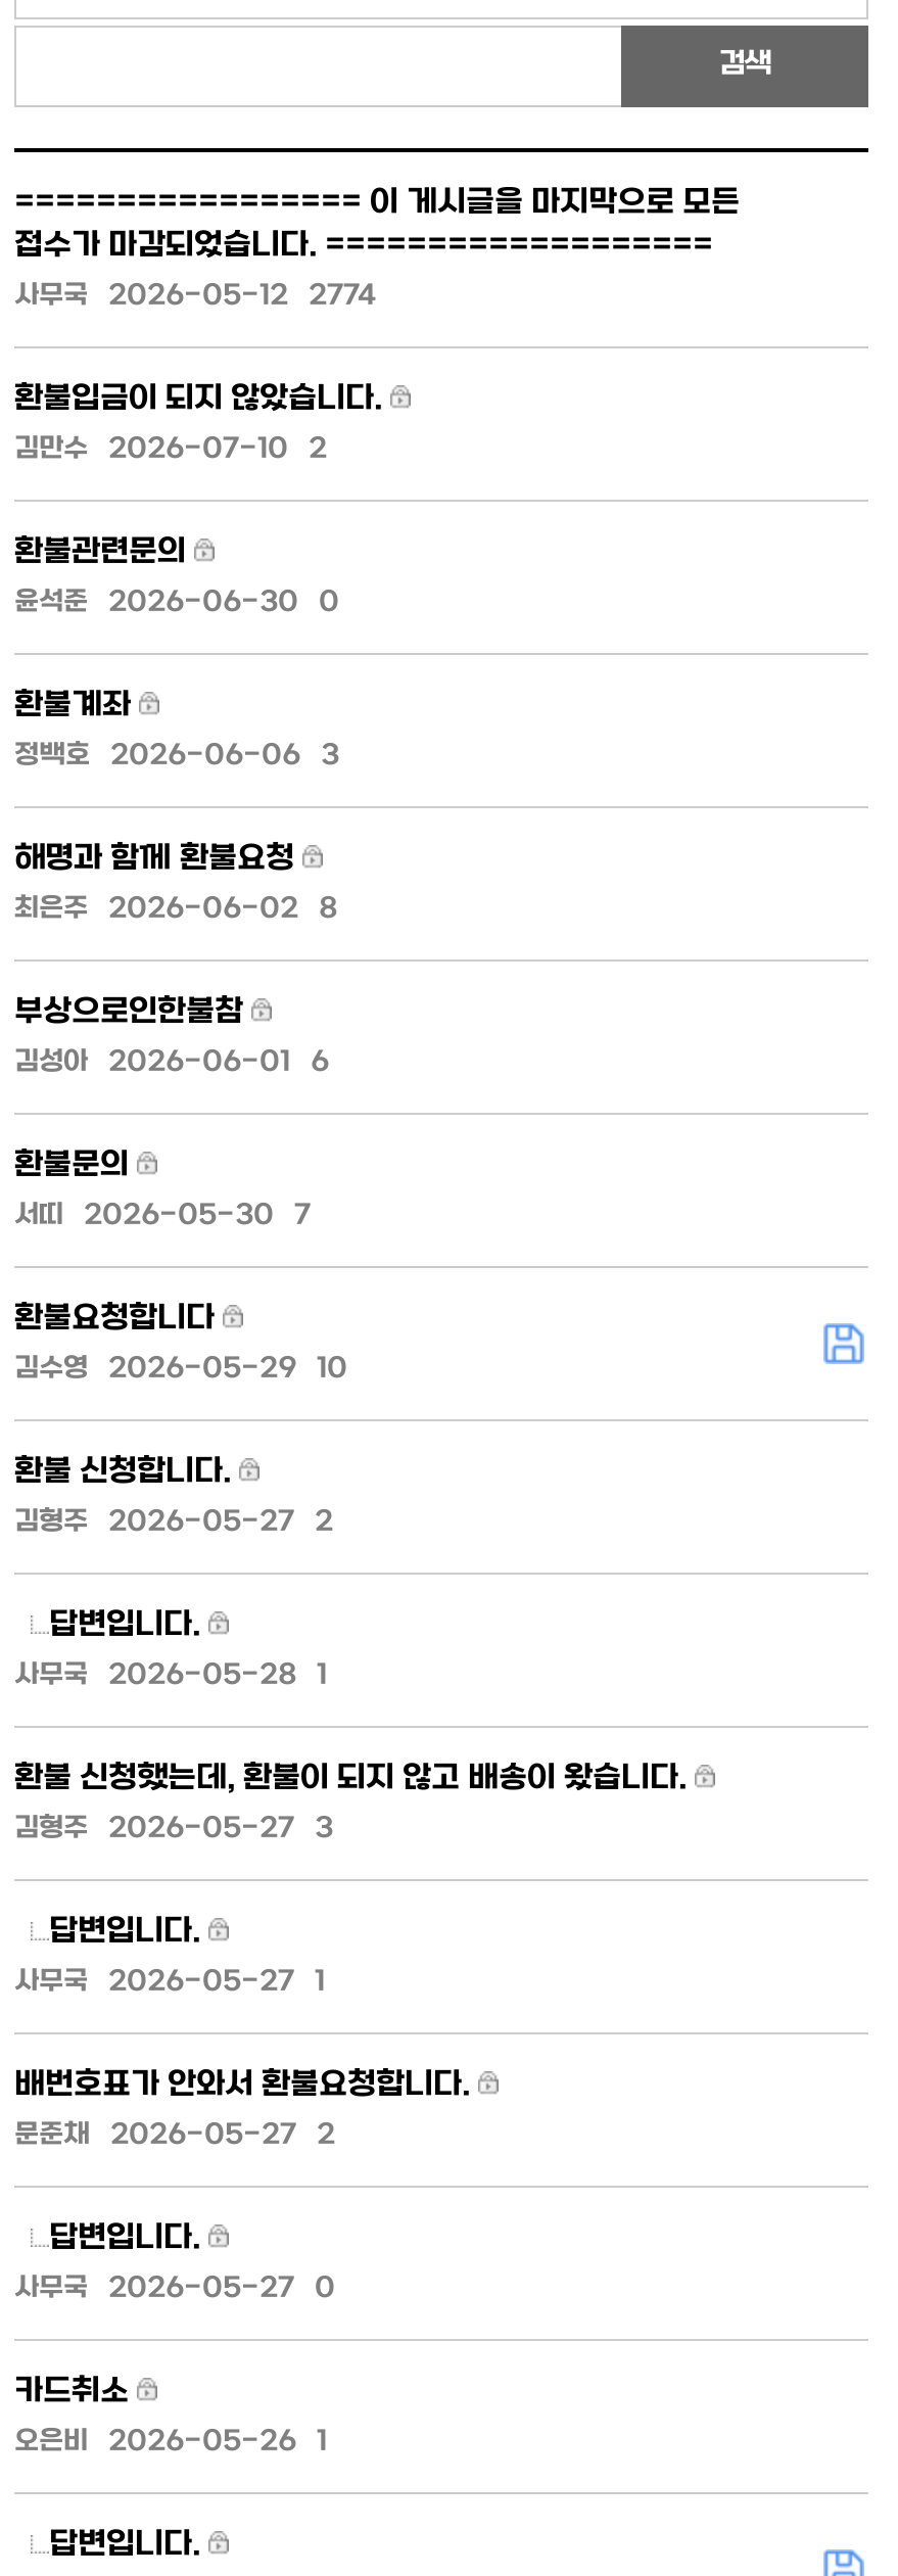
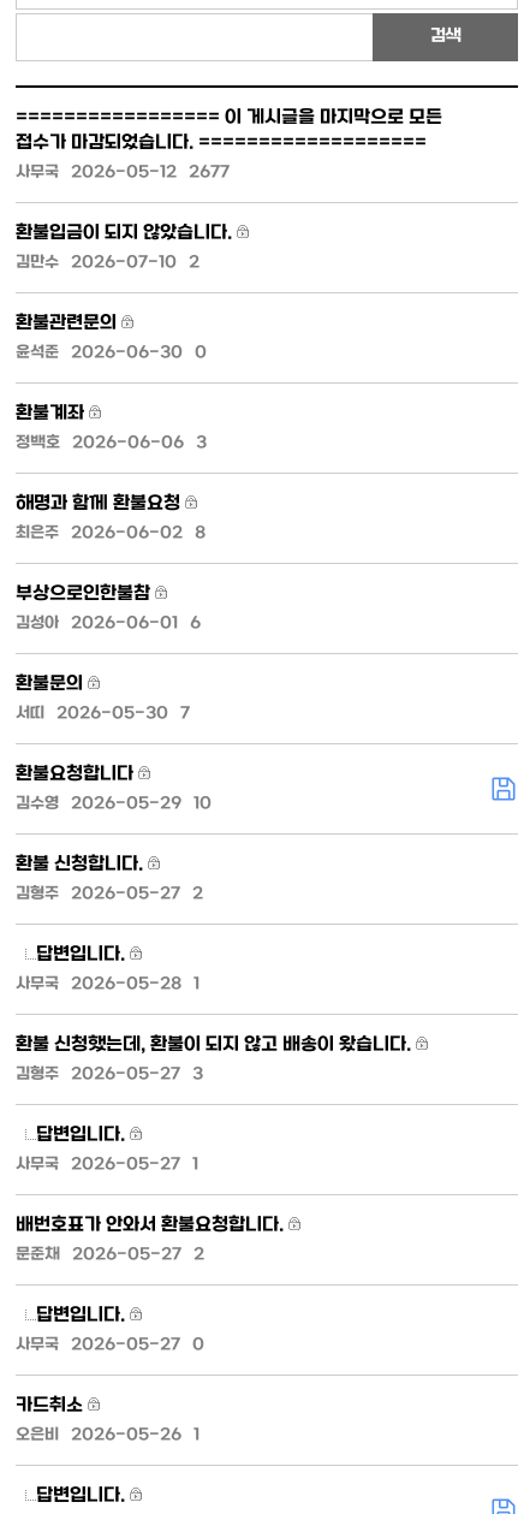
[14,281,376,312] 사무국 2026-05-12 2774 -> [16,164,230,182] 사무국 2026-05-12 2677

